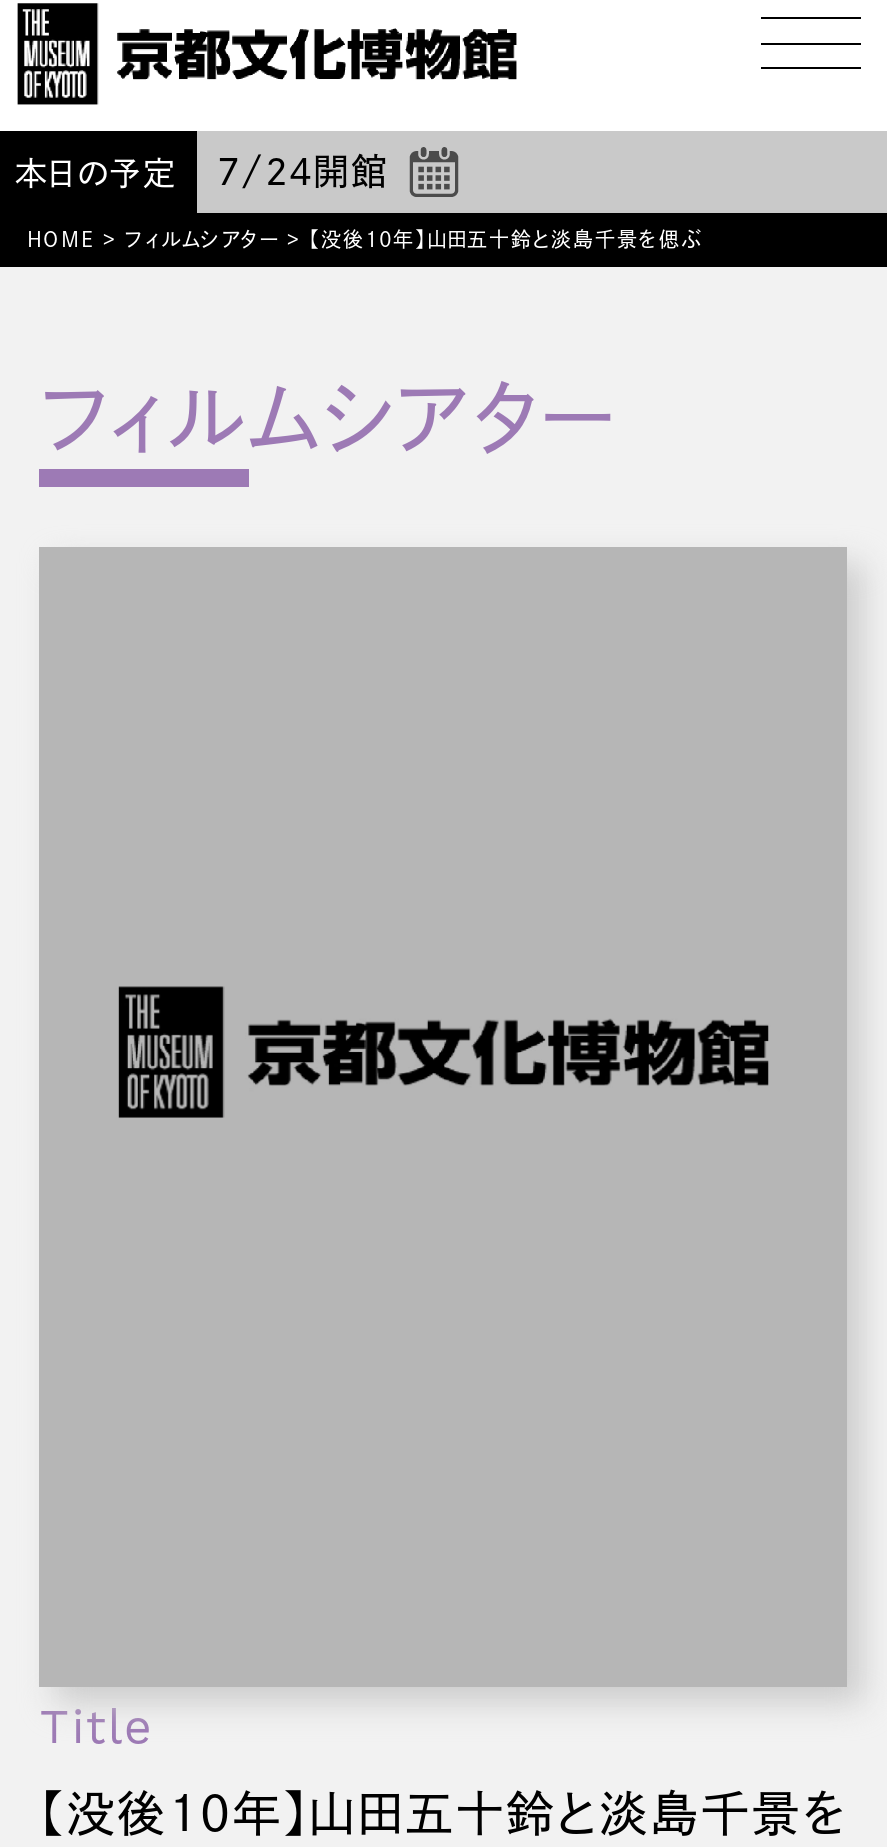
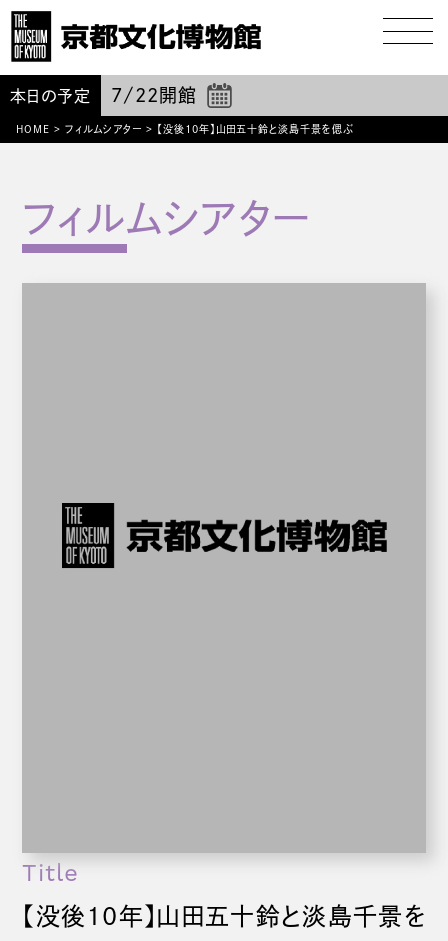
[15,153,389,189] 本日の予定 7/24開館 -> [10,86,197,104] 本日の予定 7/22開館

